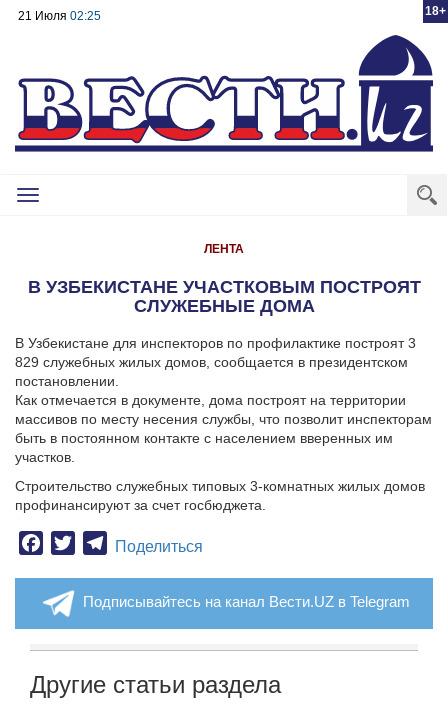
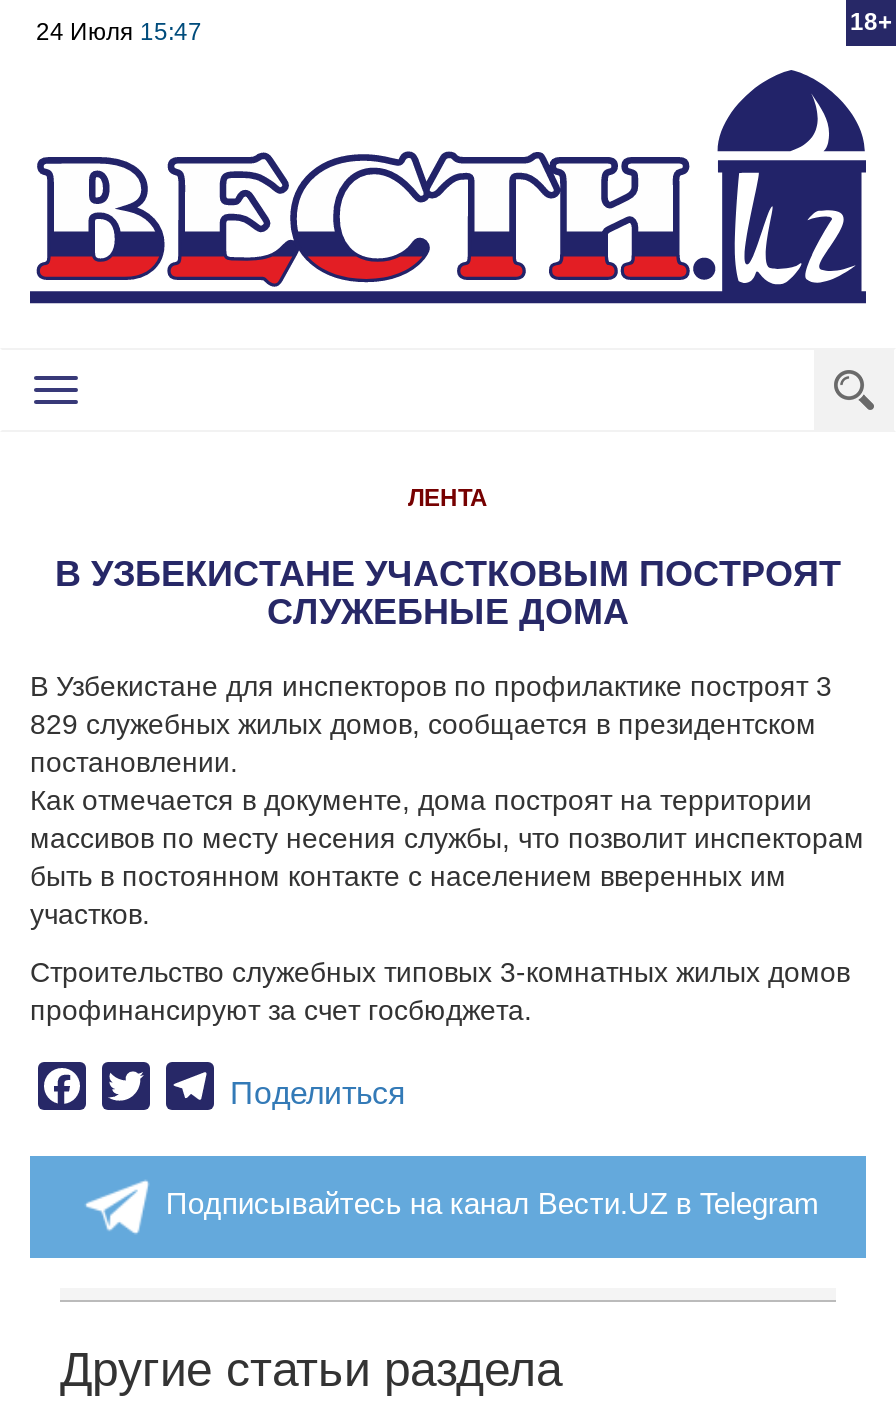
[18,9,101,23] 21 Июля 02:25 -> [36,18,202,46] 24 Июля 15:47

